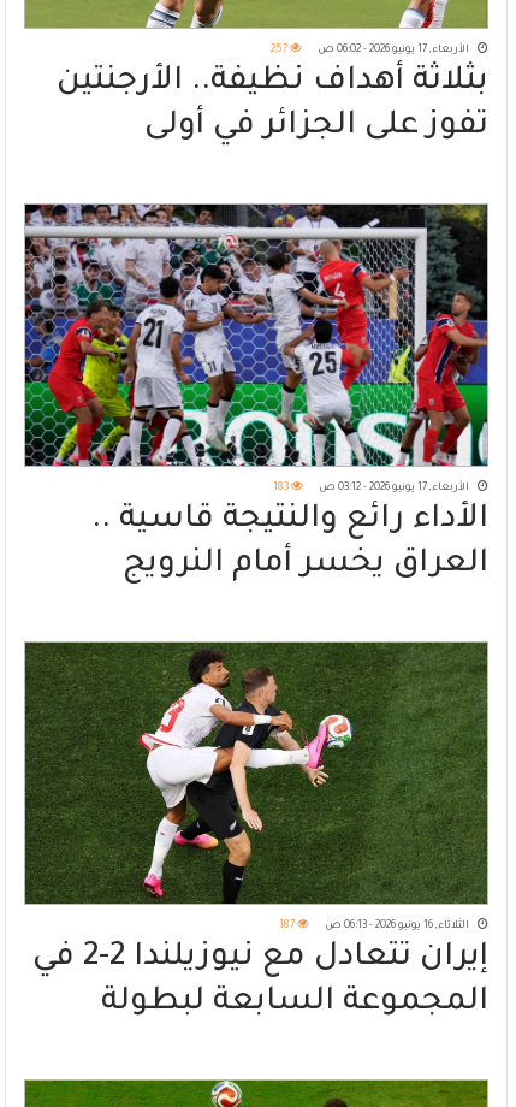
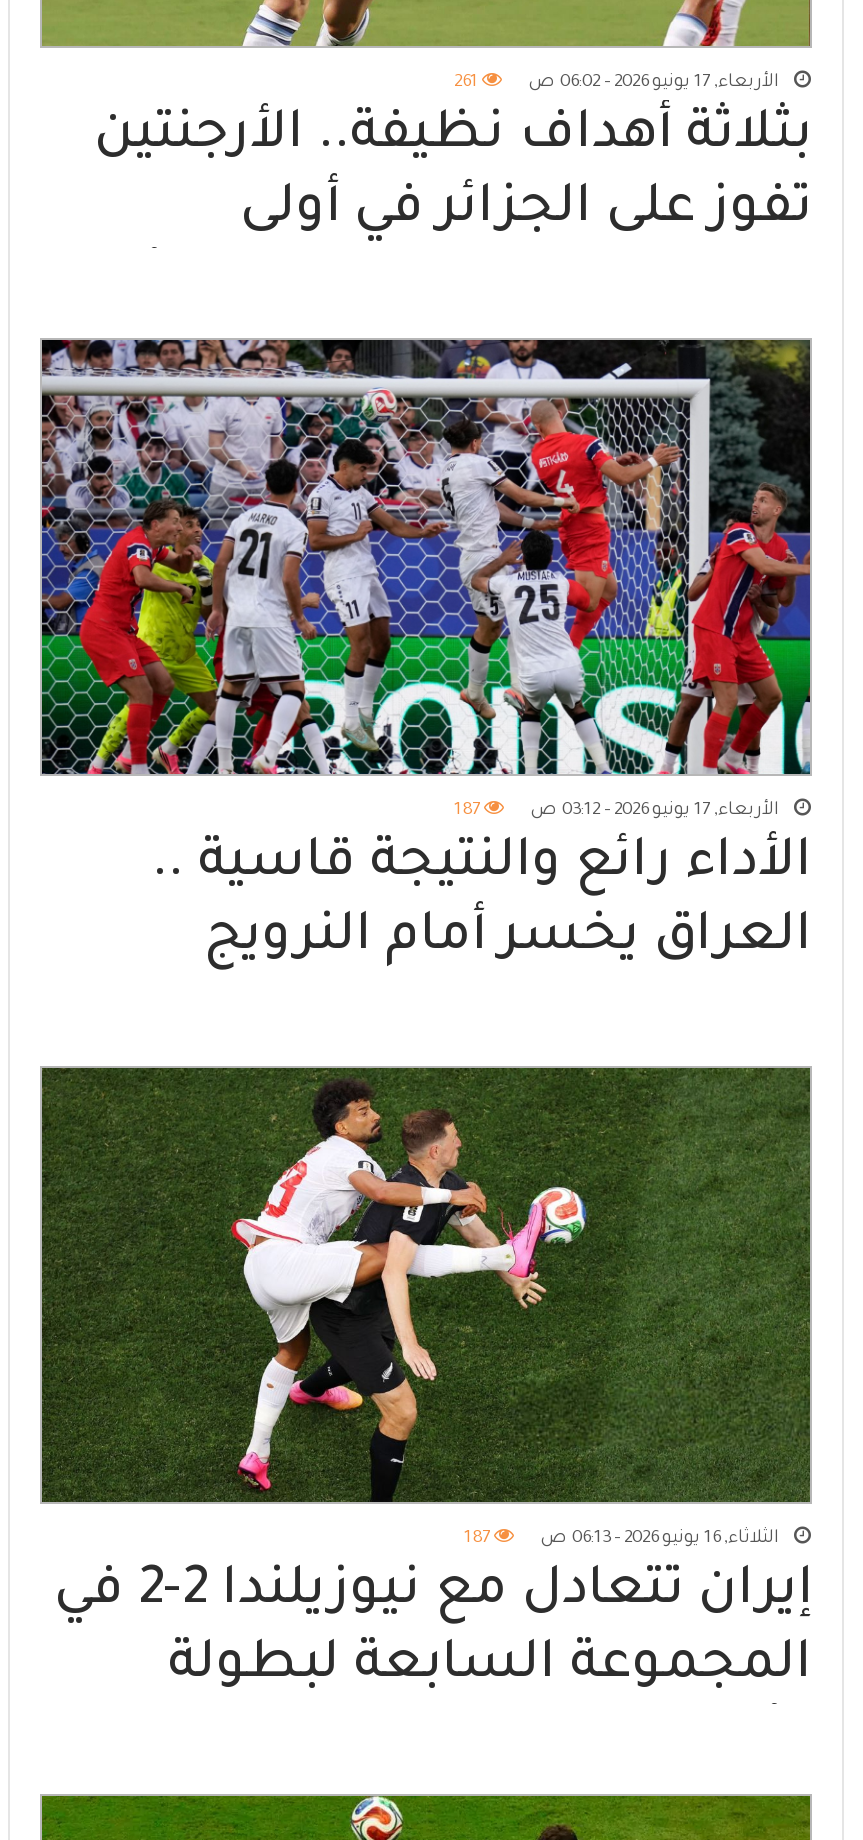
[271,44,287,56] 257 -> [454,74,478,94] 261
[273,482,289,494] 183 -> [454,802,480,822] 187

